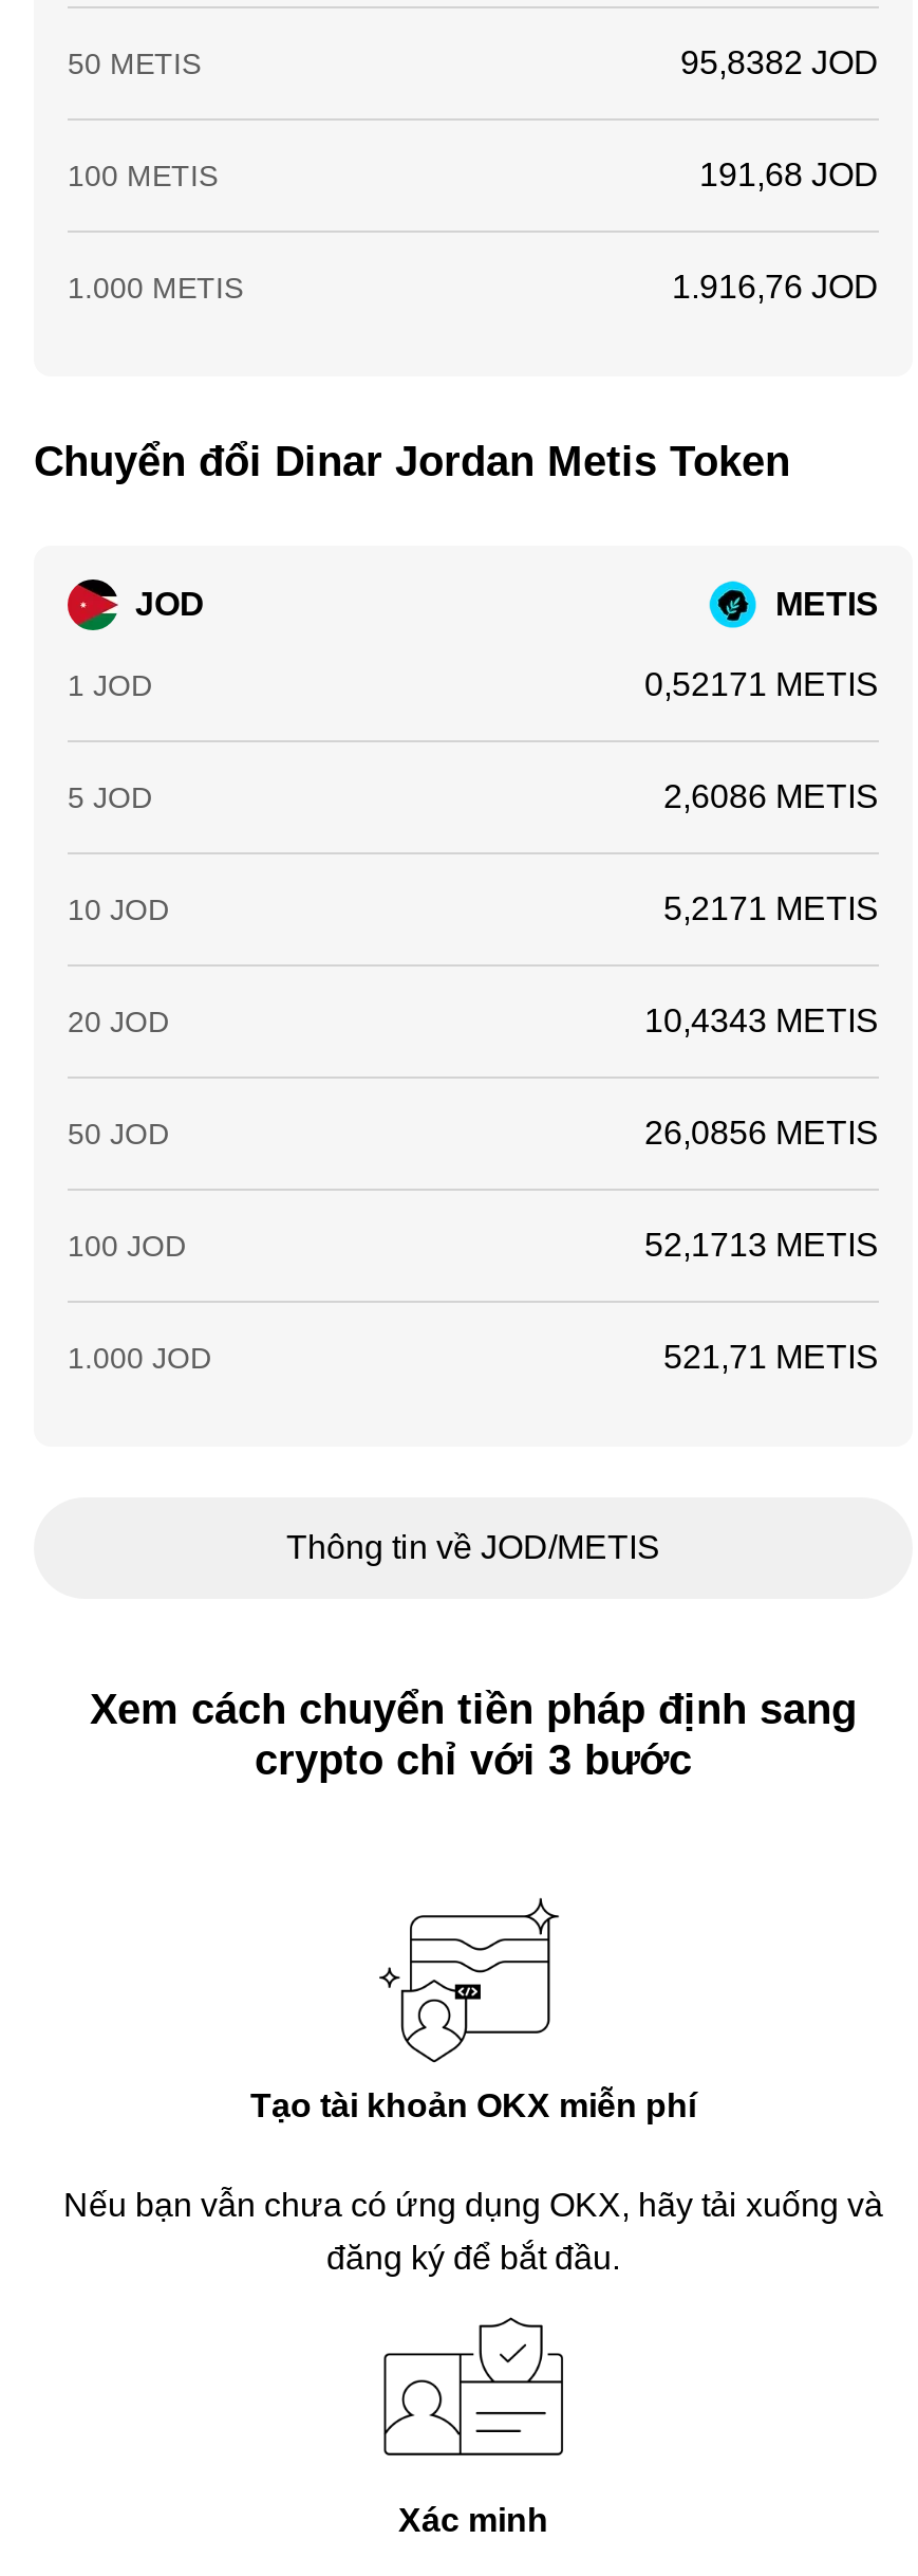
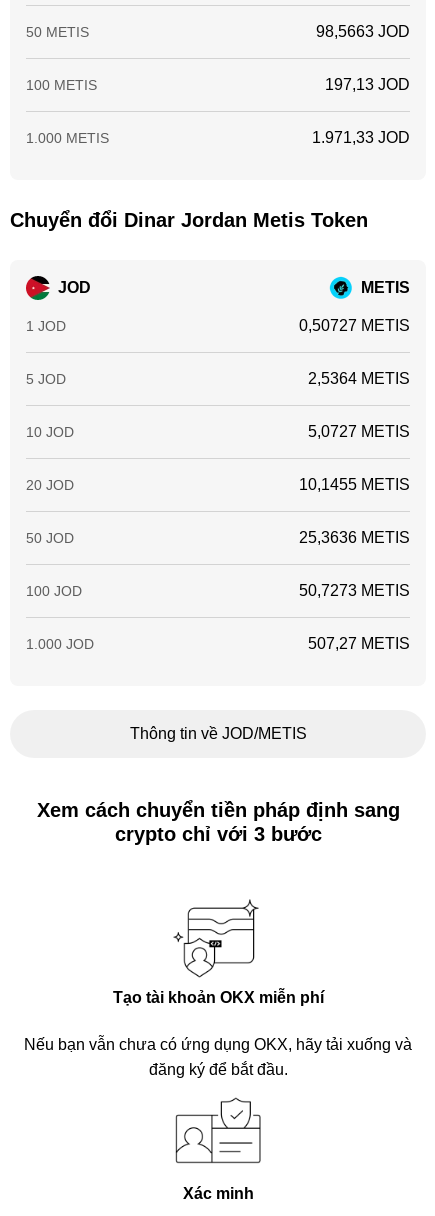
[680,44,879,80] 95,8382 JOD -> [316,23,410,40] 98,5663 JOD
[699,157,879,192] 191,68 JOD -> [325,76,410,93] 197,13 JOD
[672,269,879,305] 1.916,76 JOD -> [312,129,410,146] 1.971,33 JOD
[644,666,879,702] 0,52171 METIS -> [299,317,410,334] 0,50727 METIS
[663,778,879,814] 2,6086 METIS -> [308,370,410,387] 2,5364 METIS
[663,890,879,926] 5,2171 METIS -> [308,423,410,440] 5,0727 METIS
[644,1002,879,1038] 10,4343 METIS -> [299,476,410,493] 10,1455 METIS
[644,1115,879,1151] 26,0856 METIS -> [299,529,410,546] 25,3636 METIS
[644,1227,879,1263] 52,1713 METIS -> [299,582,410,599] 50,7273 METIS
[663,1339,879,1375] 521,71 METIS -> [308,635,410,652] 507,27 METIS

